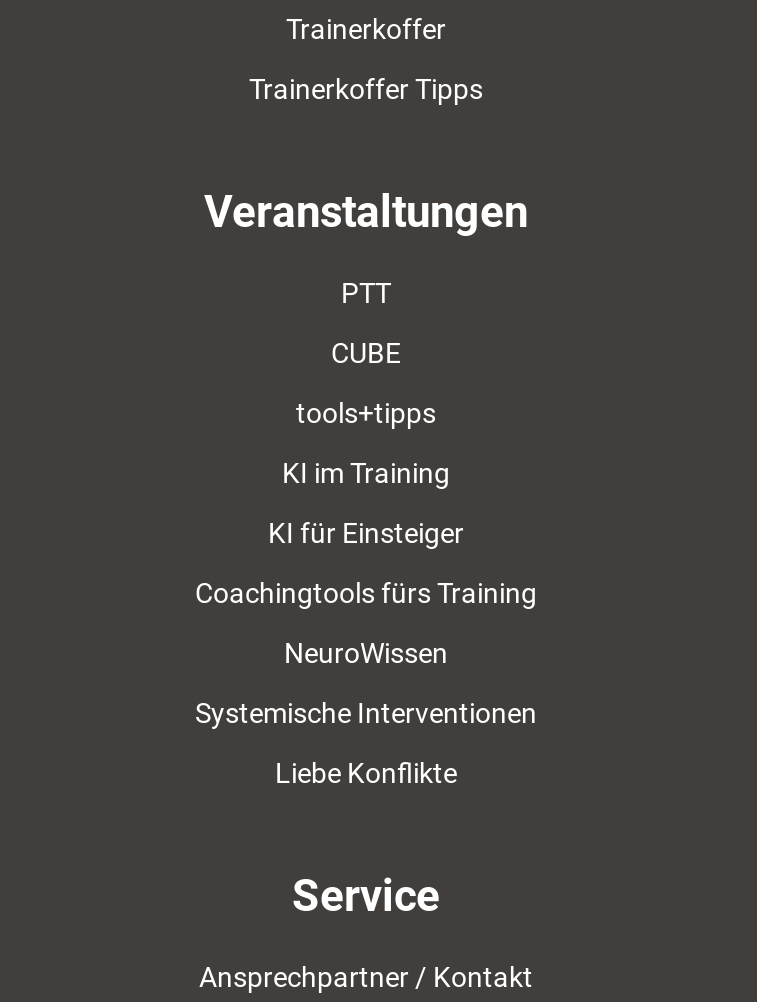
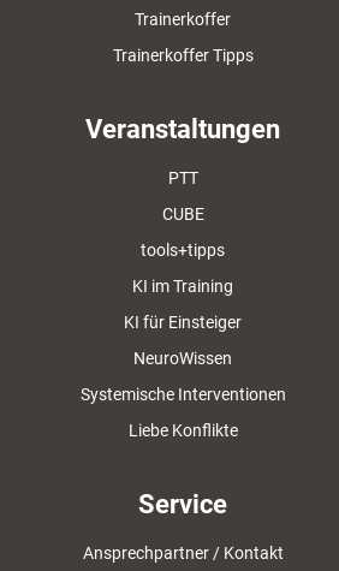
[195,577,537,609] Coachingtools fürs Training -> none

